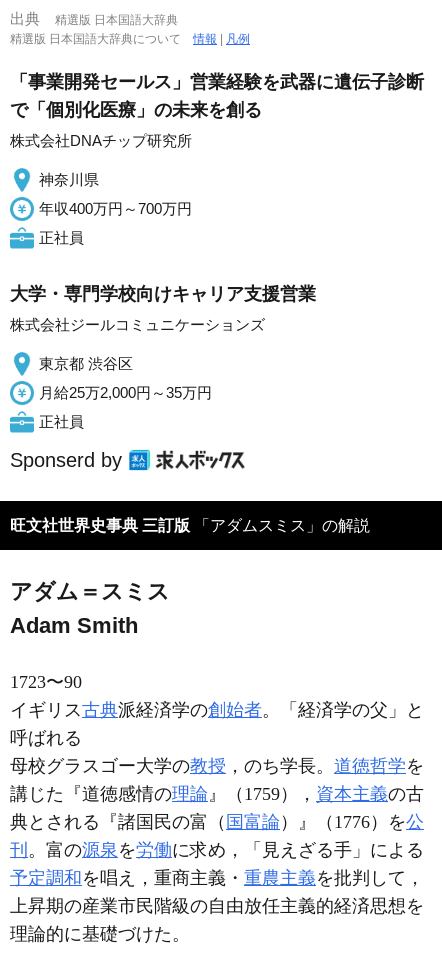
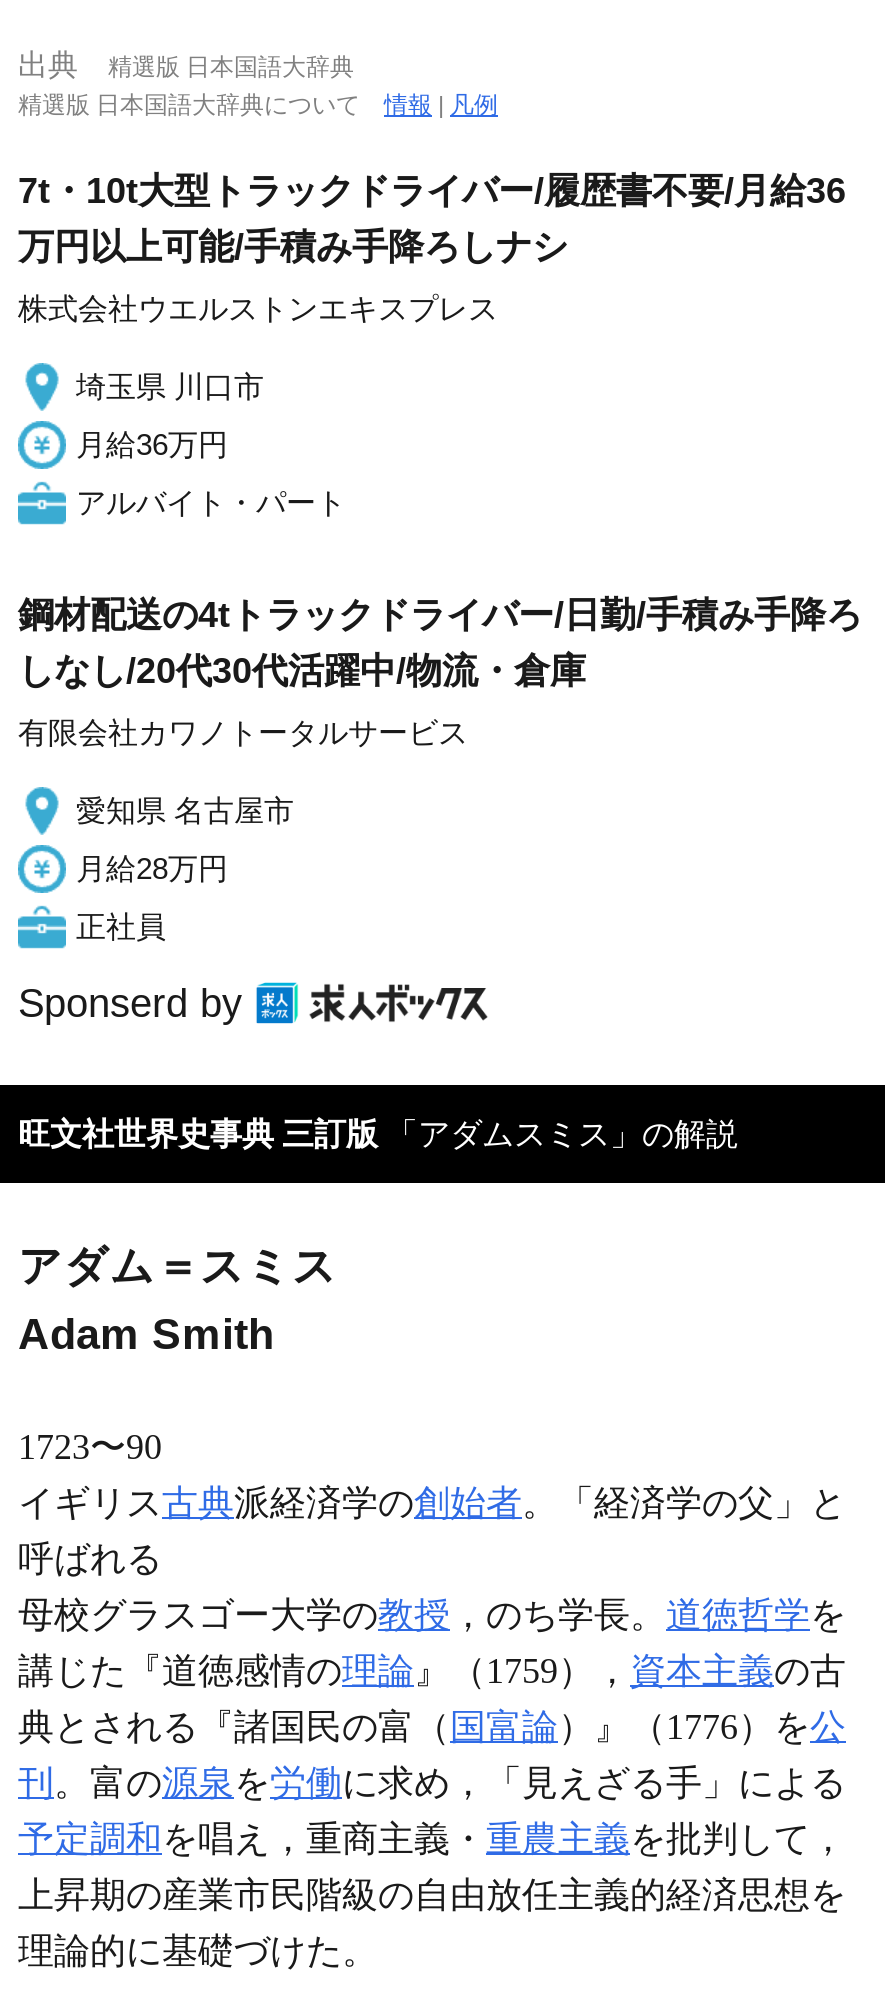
[10,71,424,119] 「事業開発セールス」営業経験を武器に遺伝子診断 | で「個別化医療」の未来を創る -> [18,170,846,266] 7t・10t大型トラックドライバー/履歴書不要/月給36 | 万円以上可能/手積み手降ろしナシ
[10,131,192,148] 株式会社DNAチップ研究所 -> [18,290,498,324] 株式会社ウエルストンエキスプレス
[39,170,99,187] 神奈川県 -> [76,368,264,402] 埼玉県 川口市
[39,199,192,216] 年収400万円～700万円 -> [76,426,228,460] 月給36万円
[39,228,84,245] 正社員 -> [76,484,346,518] アルバイト・パート
[10,283,316,303] 大学・専門学校向けキャリア支援営業 -> [18,594,862,690] 鋼材配送の4tトラックドライバー/日勤/手積み手降ろ | しなし/20代30代活躍中/物流・倉庫
[10,315,265,332] 株式会社ジールコミュニケーションズ -> [18,714,468,748] 有限会社カワノトータルサービス
[39,354,133,371] 東京都 渋谷区 -> [76,792,294,826] 愛知県 名古屋市
[39,383,212,400] 月給25万2,000円～35万円 -> [76,850,228,884] 月給28万円

